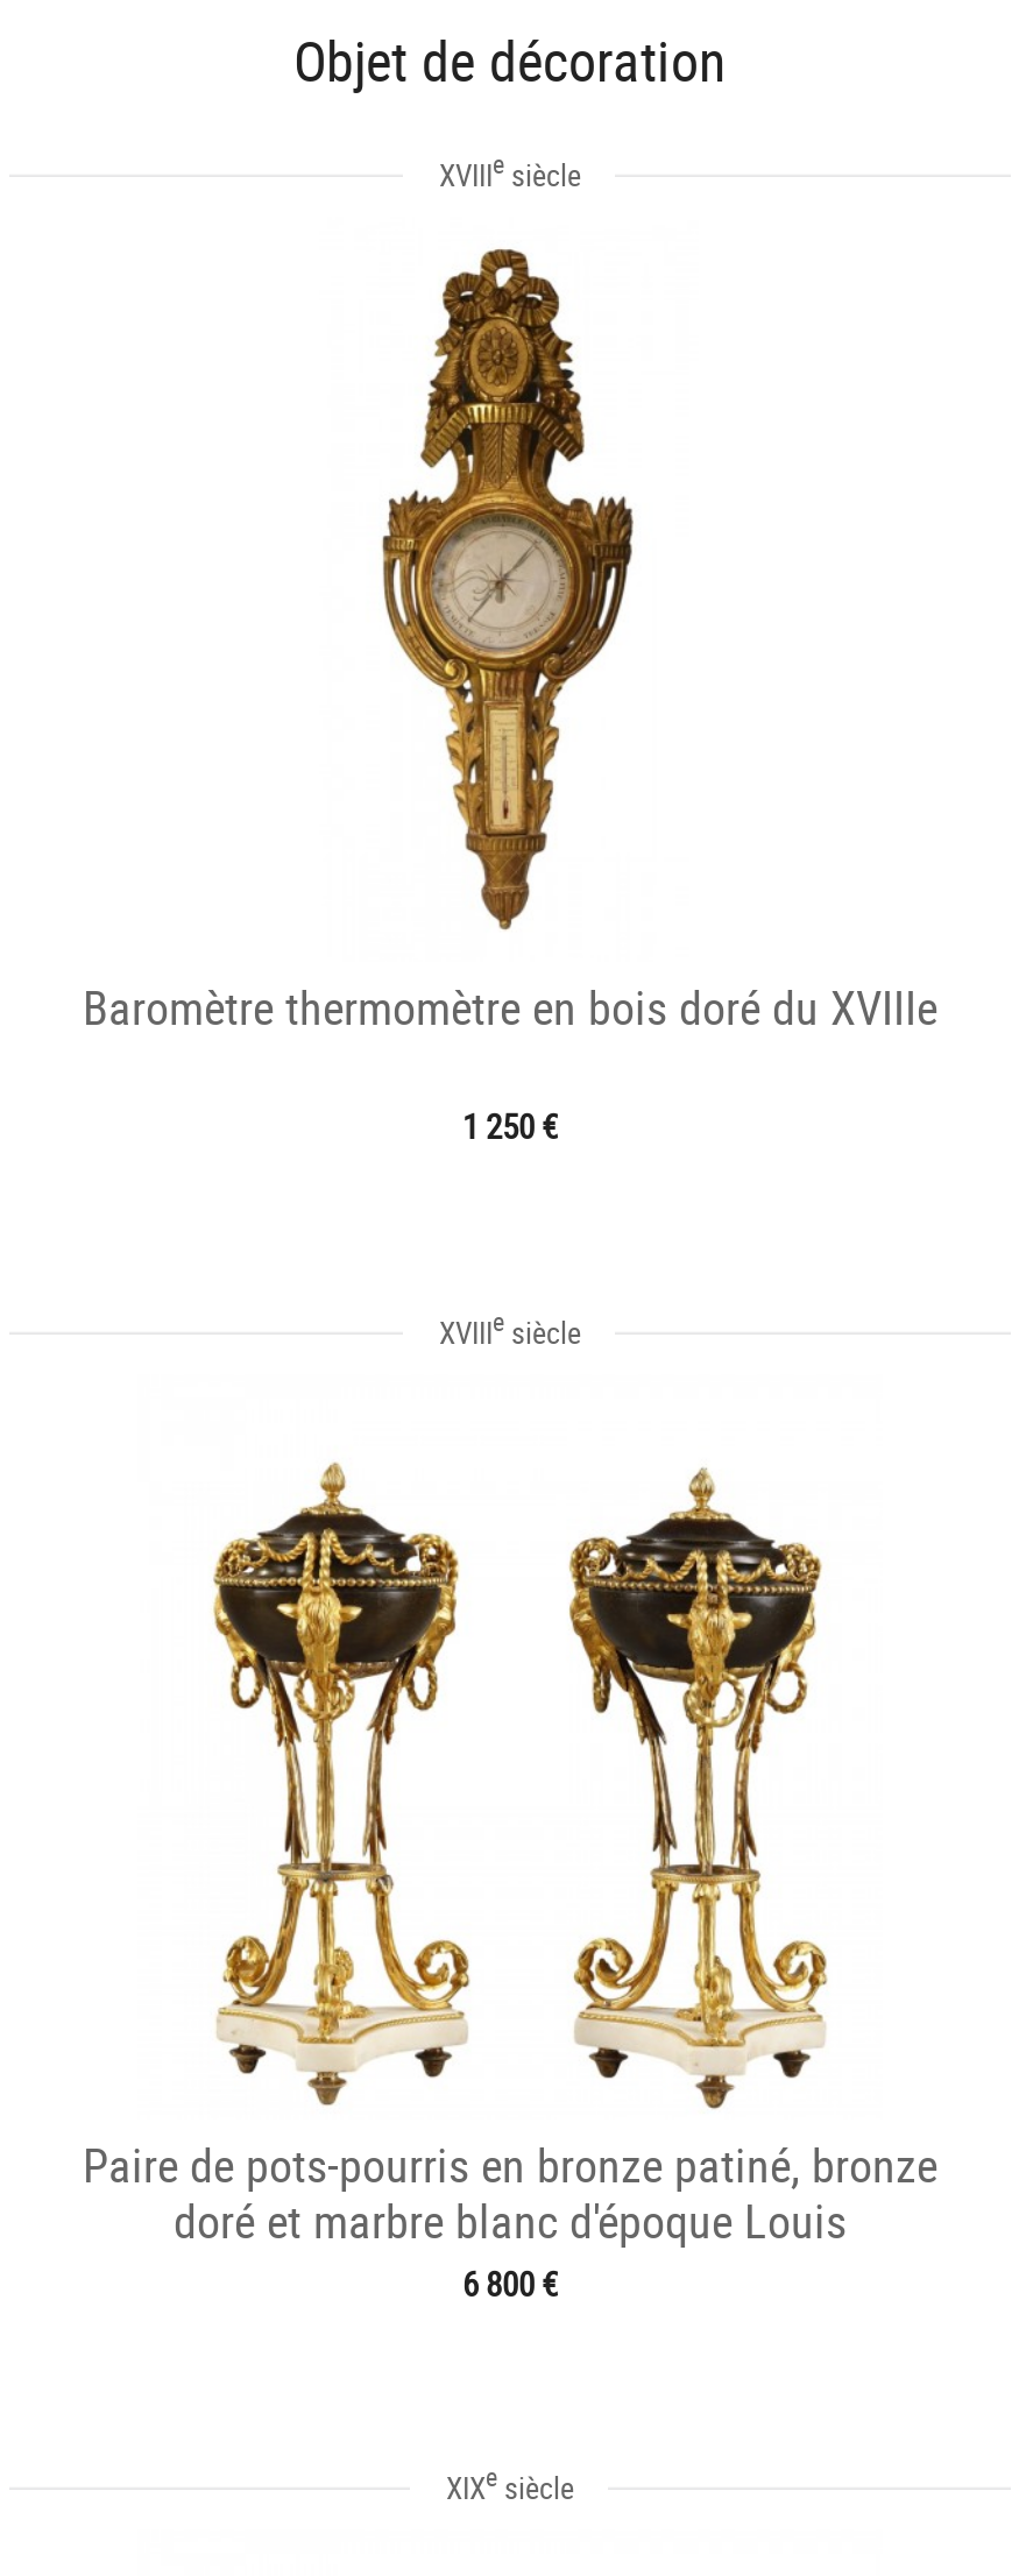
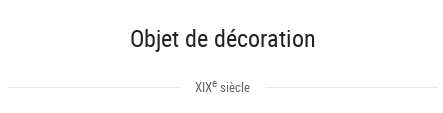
[439,149,581,196] XVIIIe siècle -> none
[83,247,937,1148] [image] | Baromètre thermomètre en bois doré du XVIIIe | 1 250 € -> none
[439,1305,581,1352] XVIIIe siècle -> none
[83,1460,937,2305] [image] | Paire de pots-pourris en bronze patiné, bronze | doré et marbre blanc d'époque Louis | 6 800 € -> none
[566,1467,829,2110] [image] -> none

